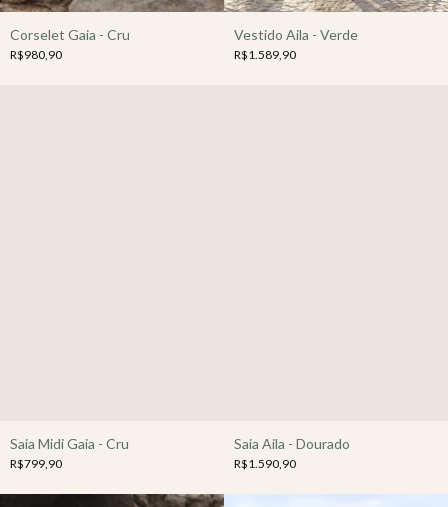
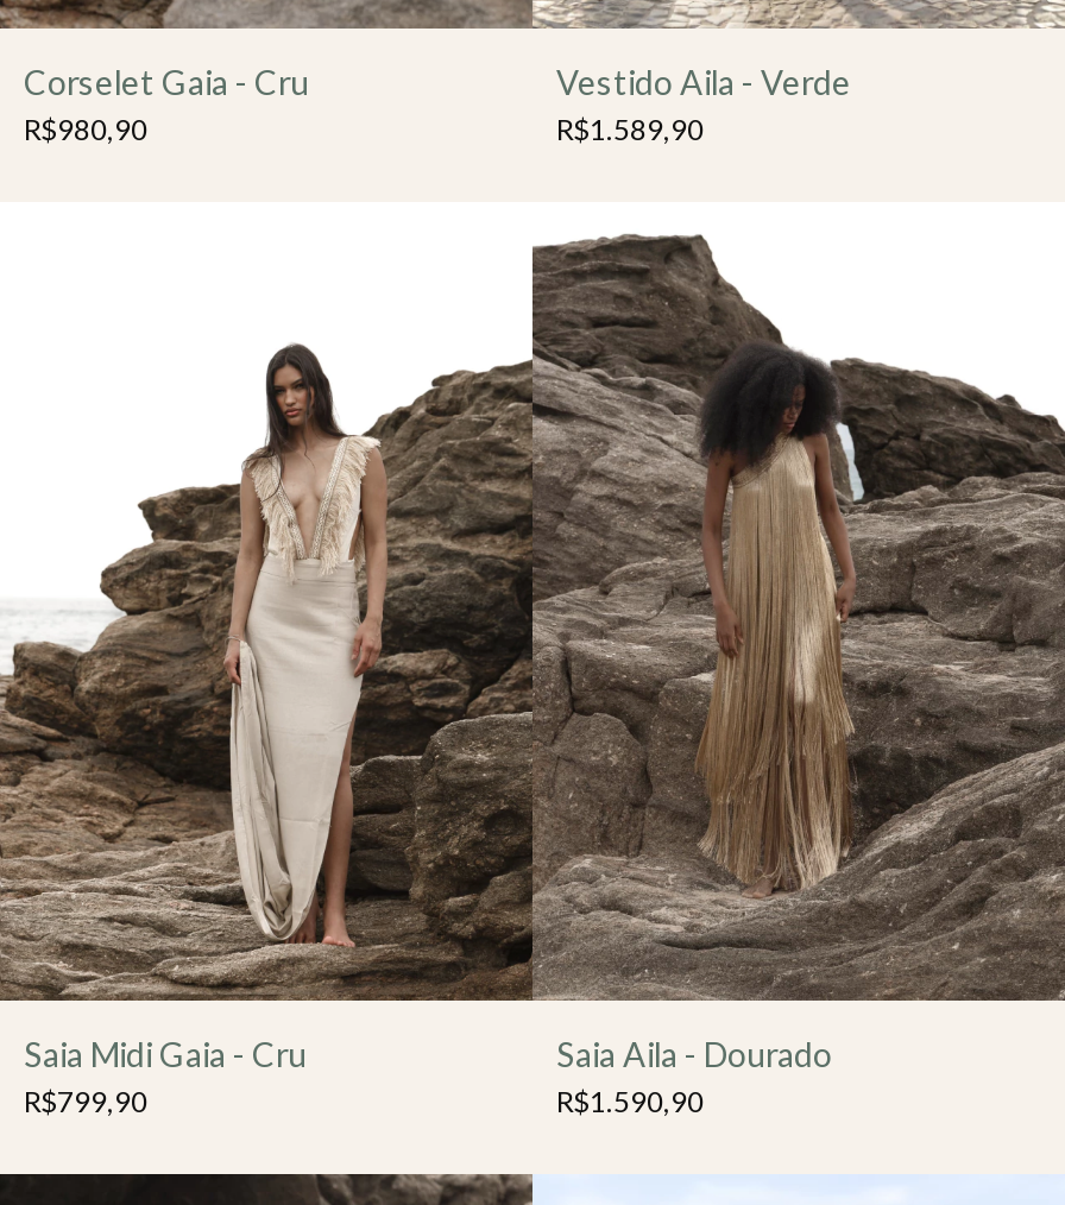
none -> [7,207,1058,1003] [image]

